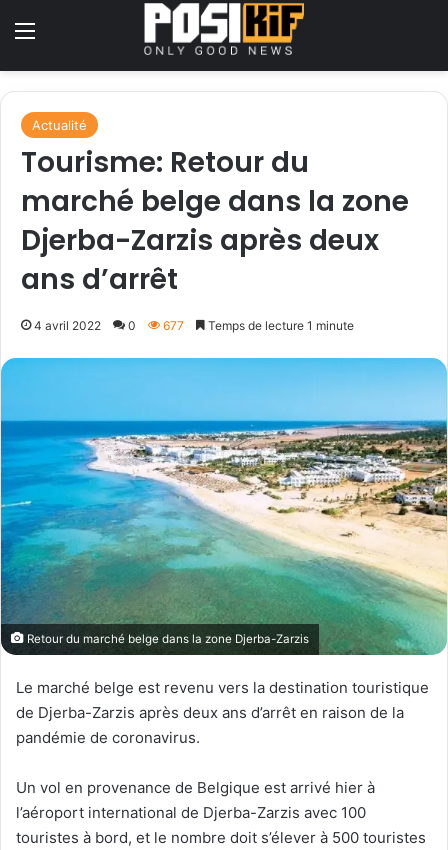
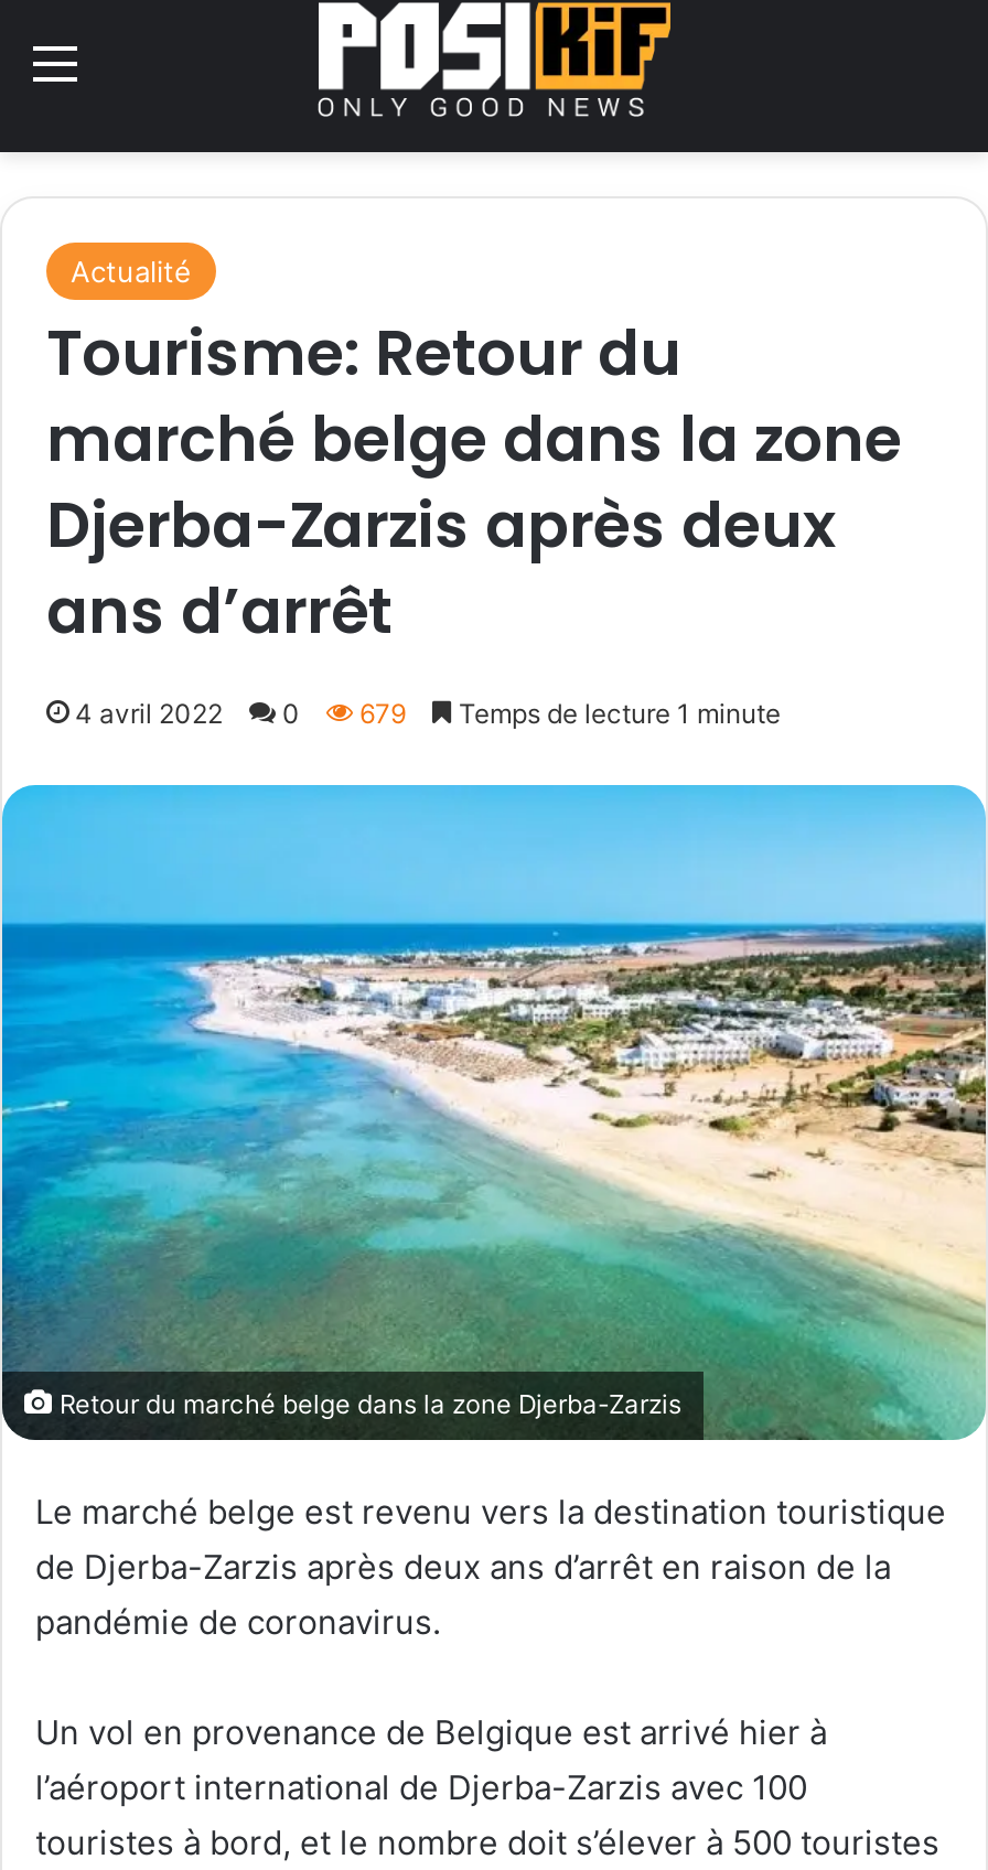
[34,318,354,333] 4 avril 2022 0 677 Temps de lecture 1 minute -> [75,696,781,729] 4 avril 2022 0 679 Temps de lecture 1 minute

